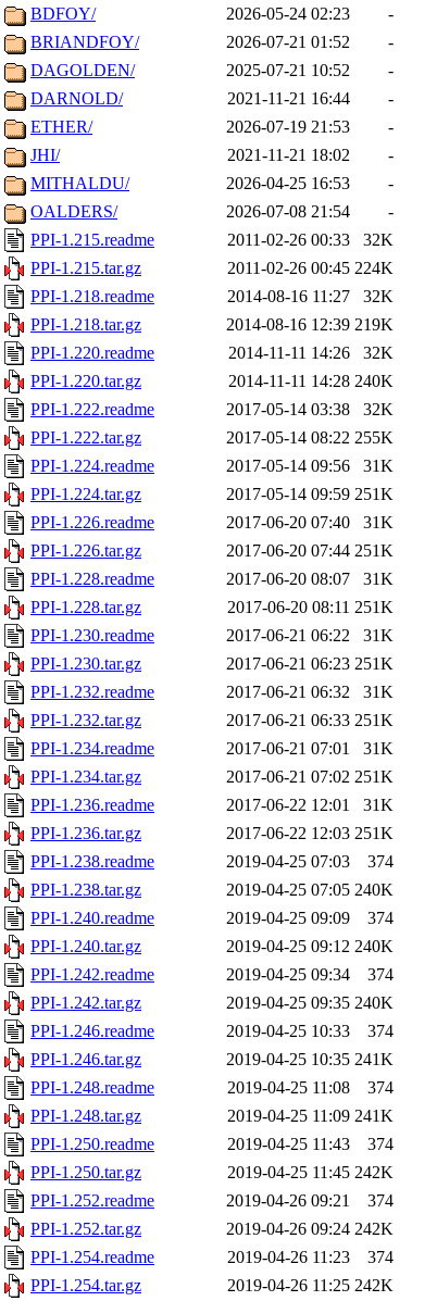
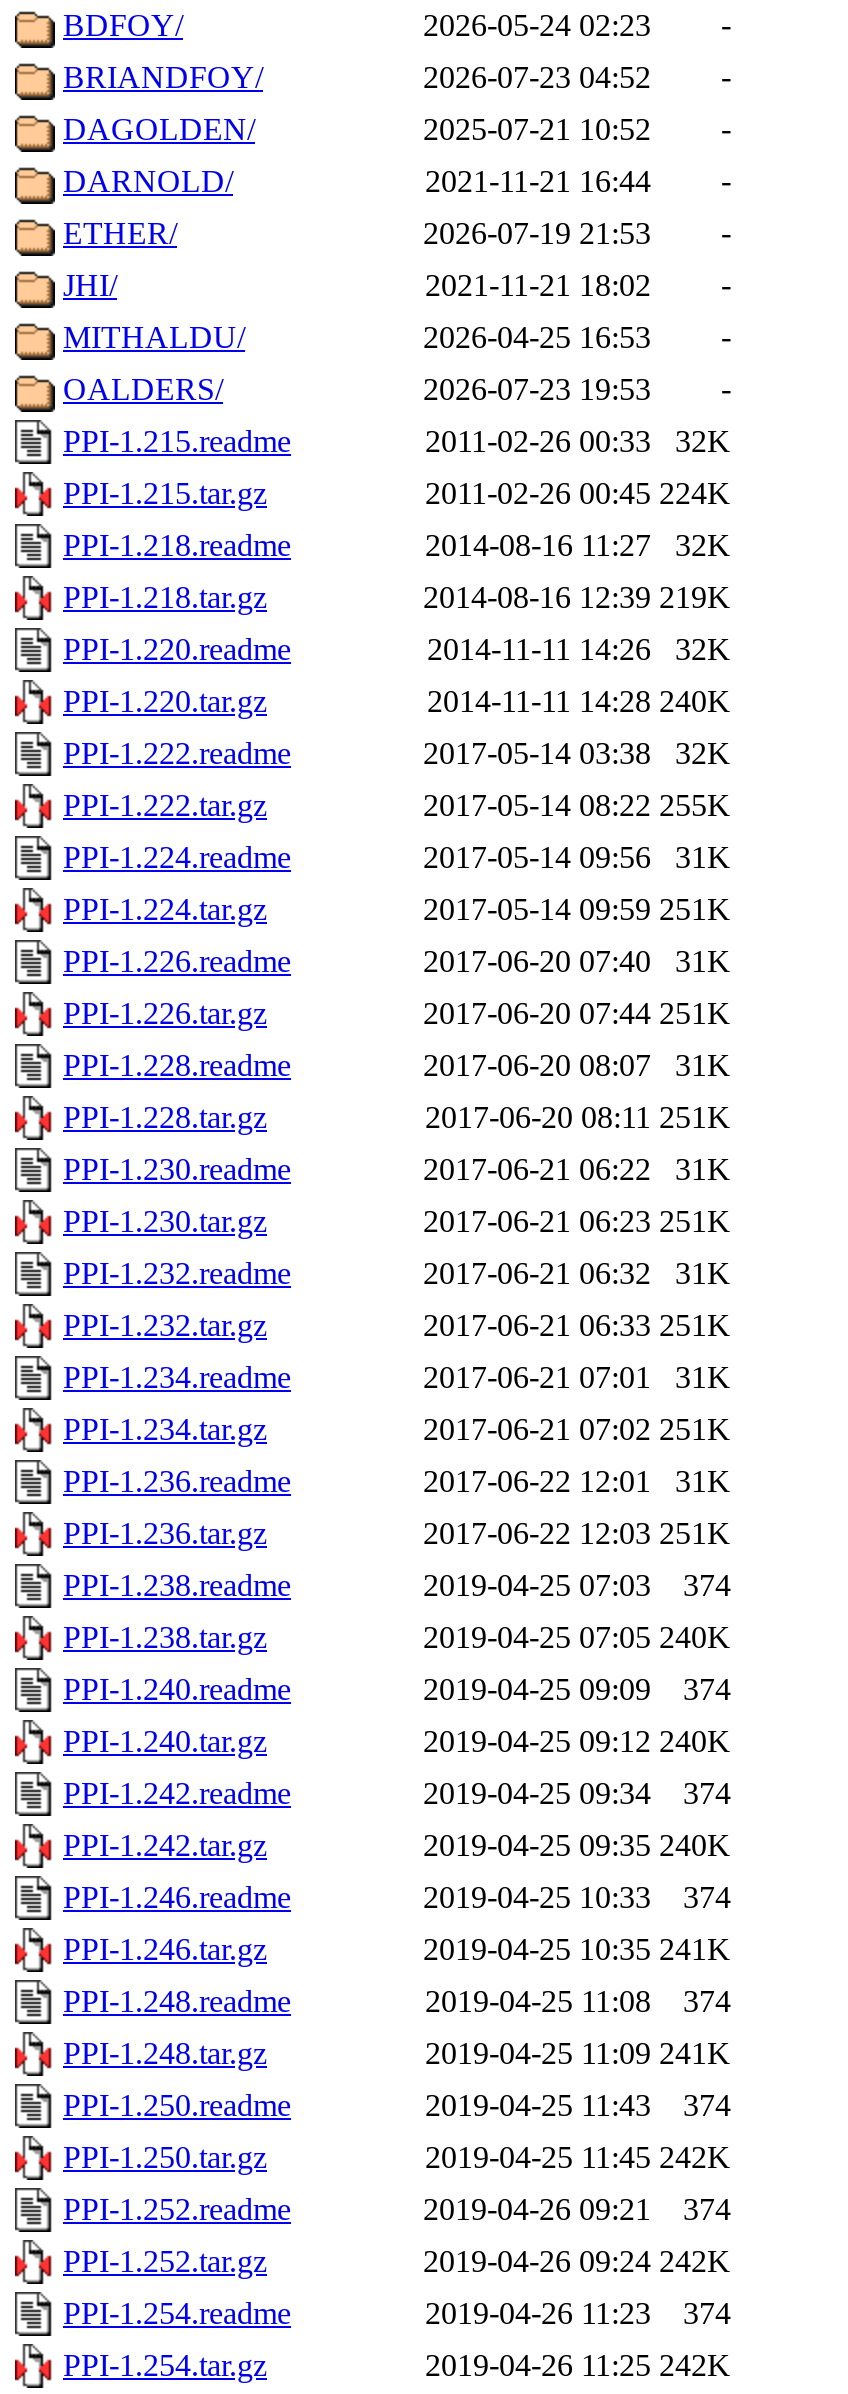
[226,33,350,52] 2026-07-21 01:52 -> [423,61,651,95] 2026-07-23 04:52
[226,203,350,221] 2026-07-08 21:54 -> [423,373,651,407] 2026-07-23 19:53

